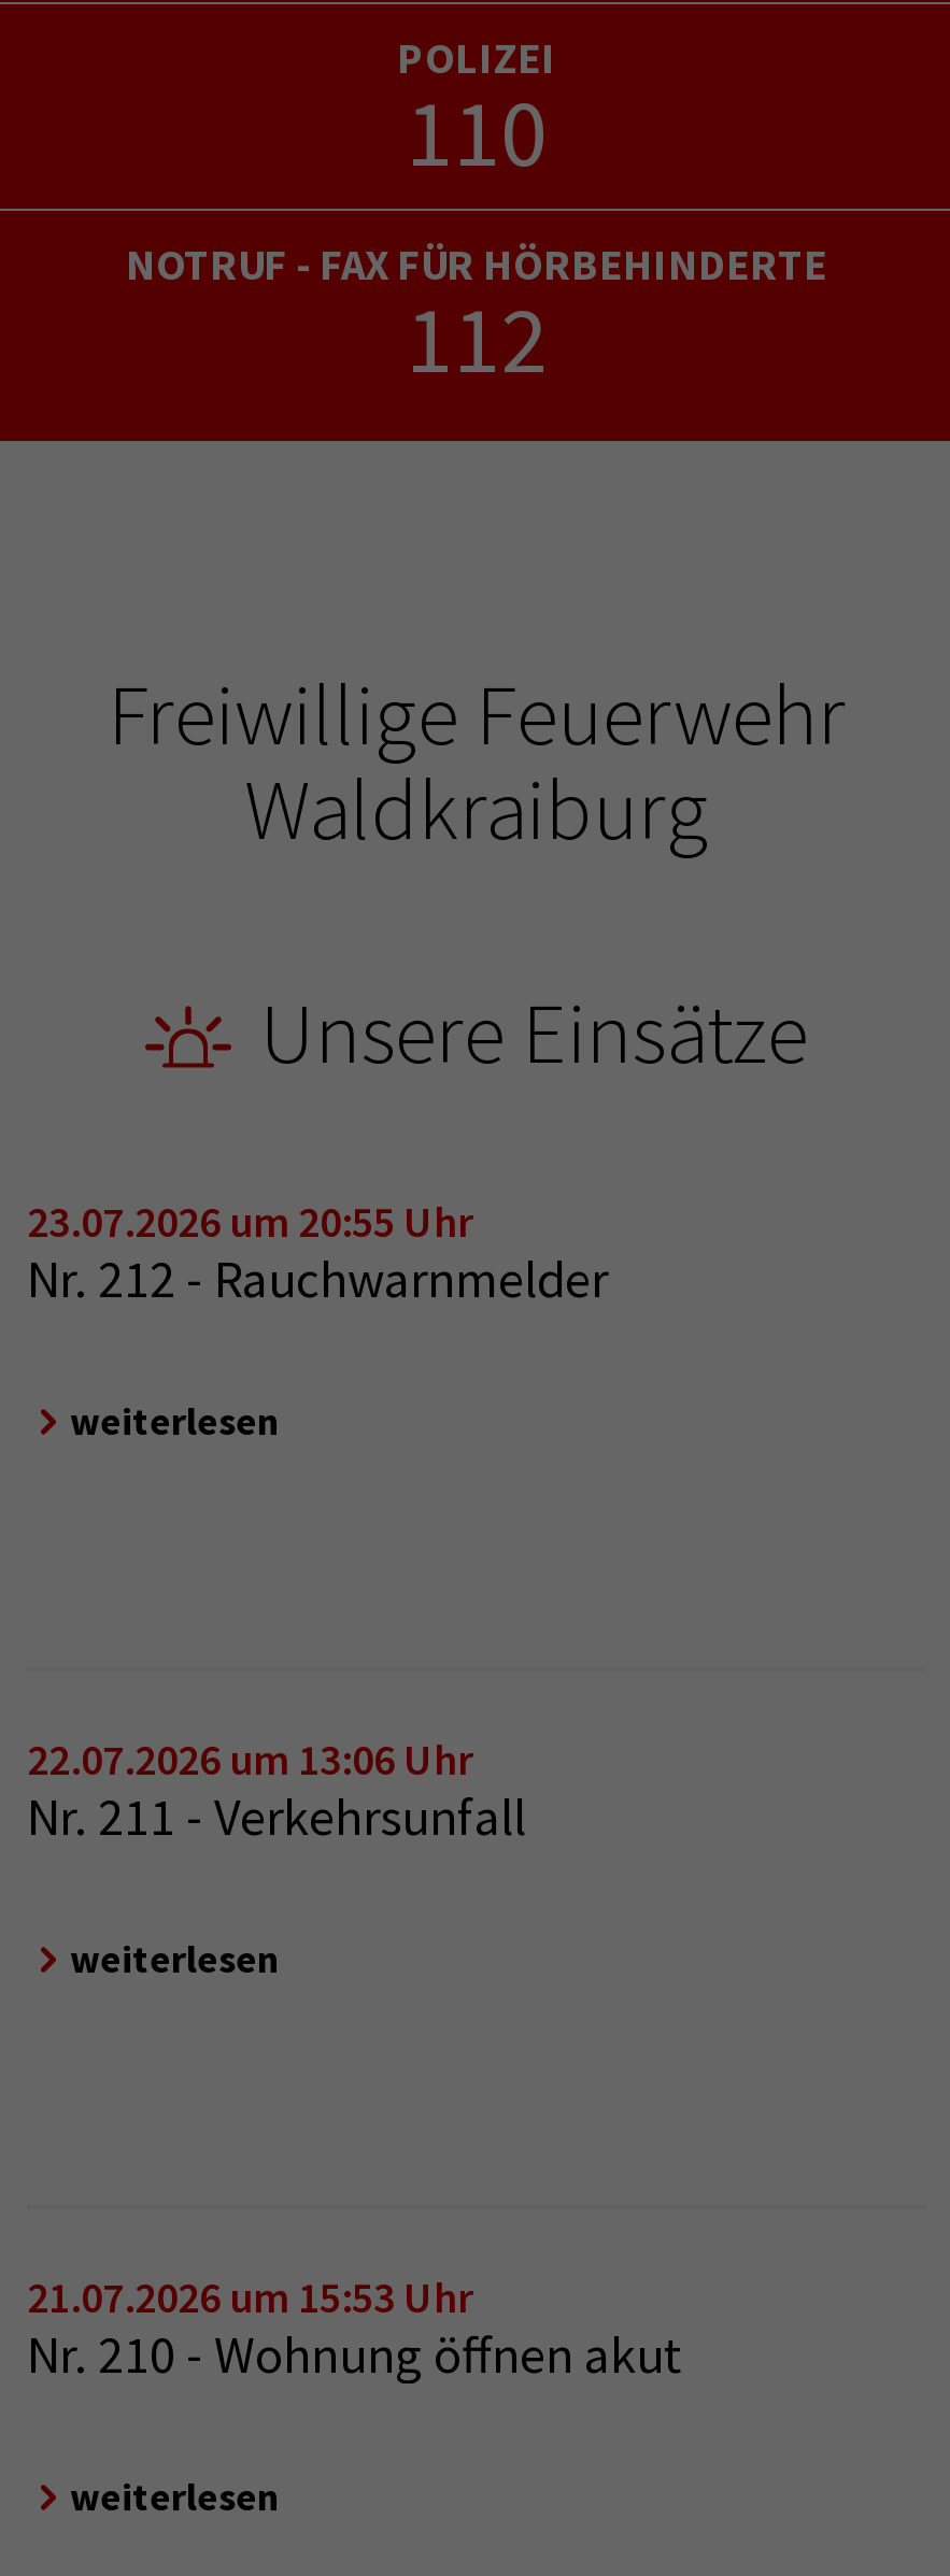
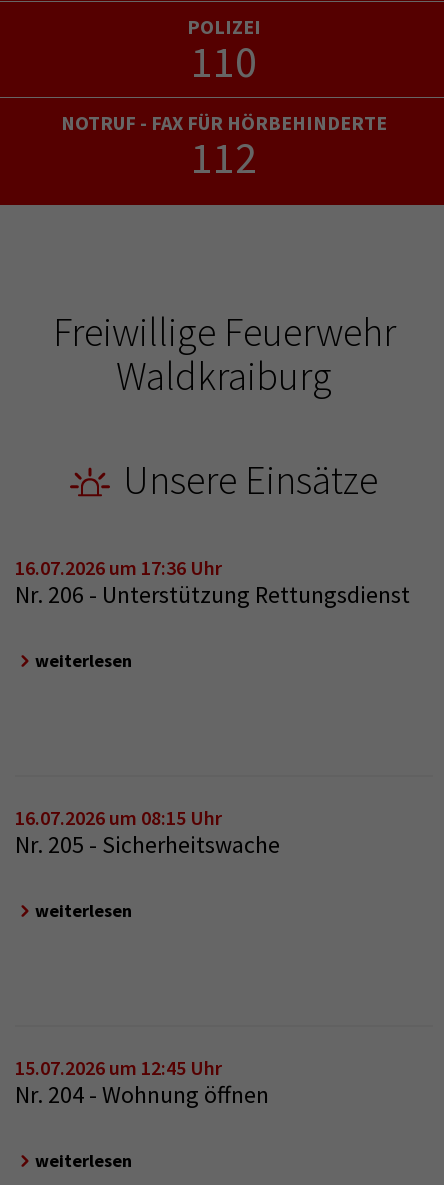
[27,1193,608,1311] 23.07.2026 um 20:55 Uhr | Nr. 212 - Rauchwarnmelder -> [15,555,410,610] 16.07.2026 um 17:36 Uhr | Nr. 206 - Unterstützung Rettungsdienst
[27,1731,472,1785] 22.07.2026 um 13:06 Uhr -> [15,805,222,830] 16.07.2026 um 08:15 Uhr
[27,1782,526,1849] Nr. 211 - Verkehrsunfall -> [15,829,280,860] Nr. 205 - Sicherheitswache
[27,2269,683,2387] 21.07.2026 um 15:53 Uhr | Nr. 210 - Wohnung öffnen akut -> [15,1055,269,1110] 15.07.2026 um 12:45 Uhr | Nr. 204 - Wohnung öffnen

